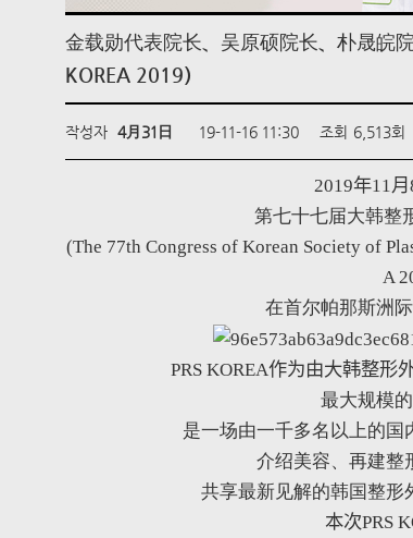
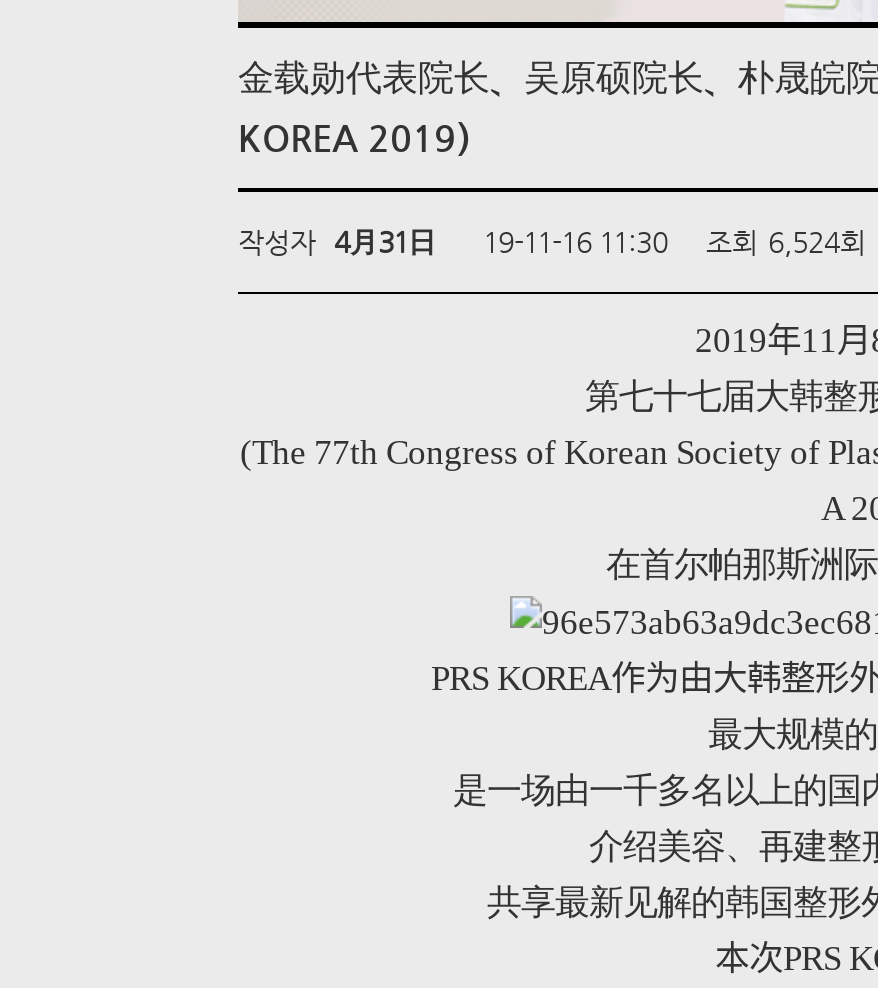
[315,122,405,142] 조회 6,513회 -> [698,224,866,260] 조회 6,524회

